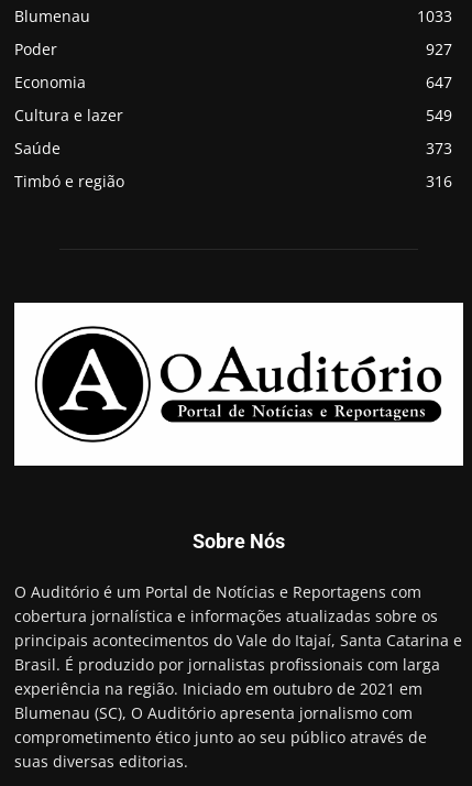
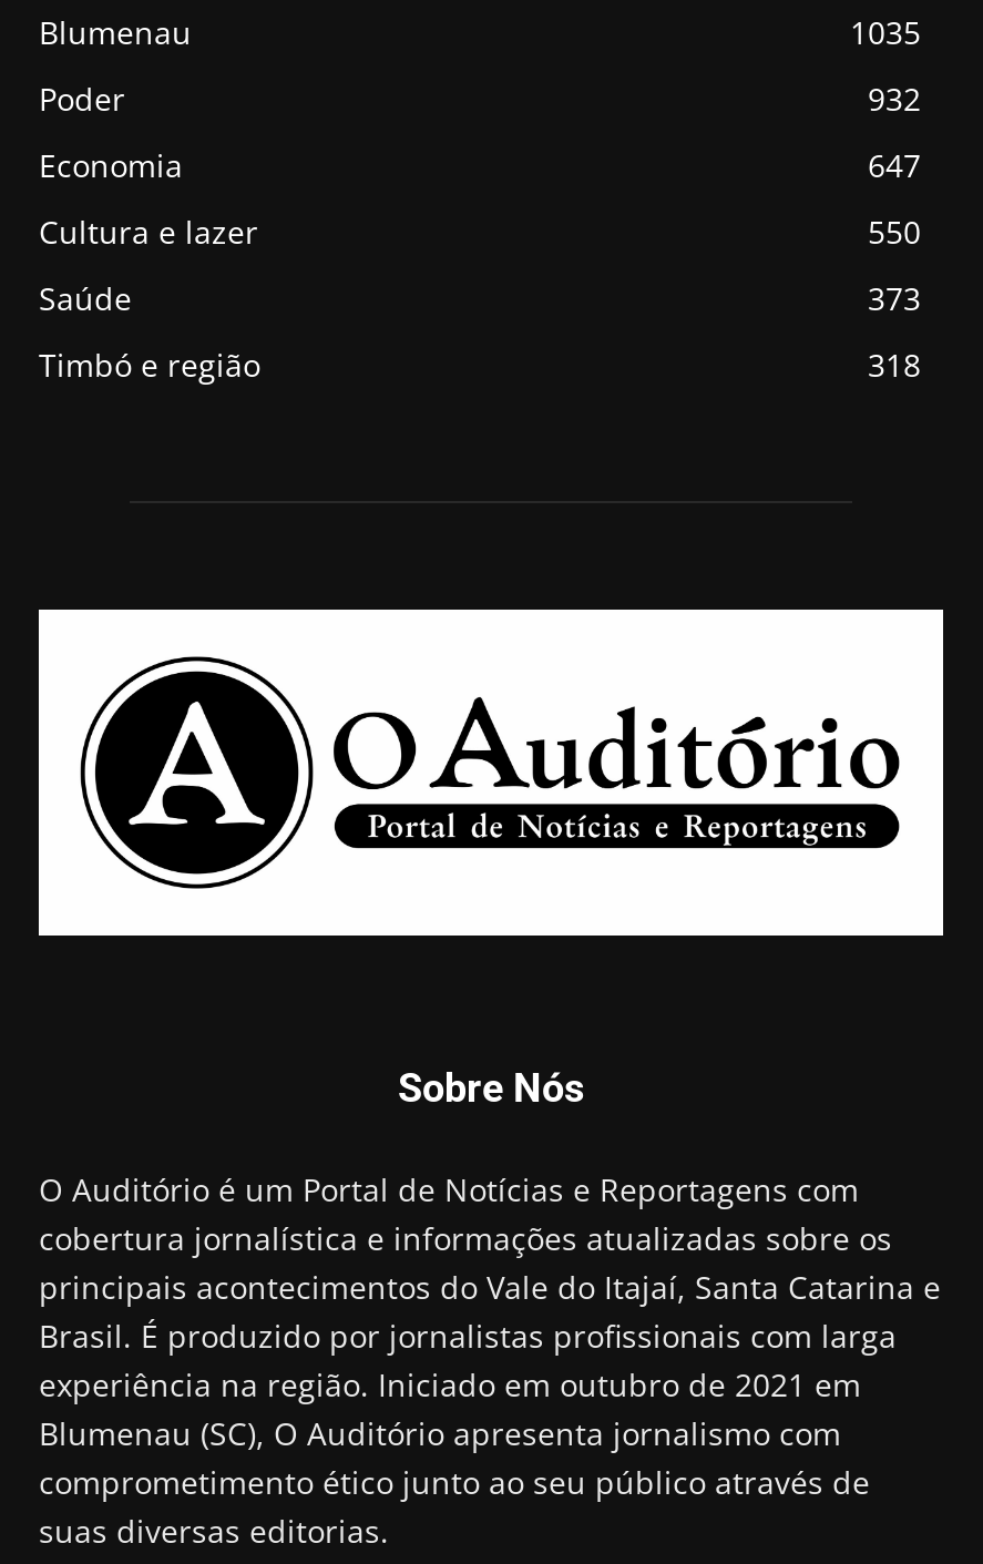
[417,6,452,27] 1033 -> [850,10,921,53] 1035
[426,39,452,60] 927 -> [868,77,921,119] 932
[426,105,452,126] 549 -> [868,210,921,252] 550
[426,171,452,192] 316 -> [868,343,921,385] 318

